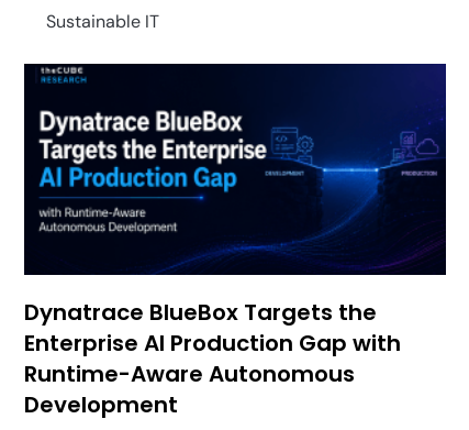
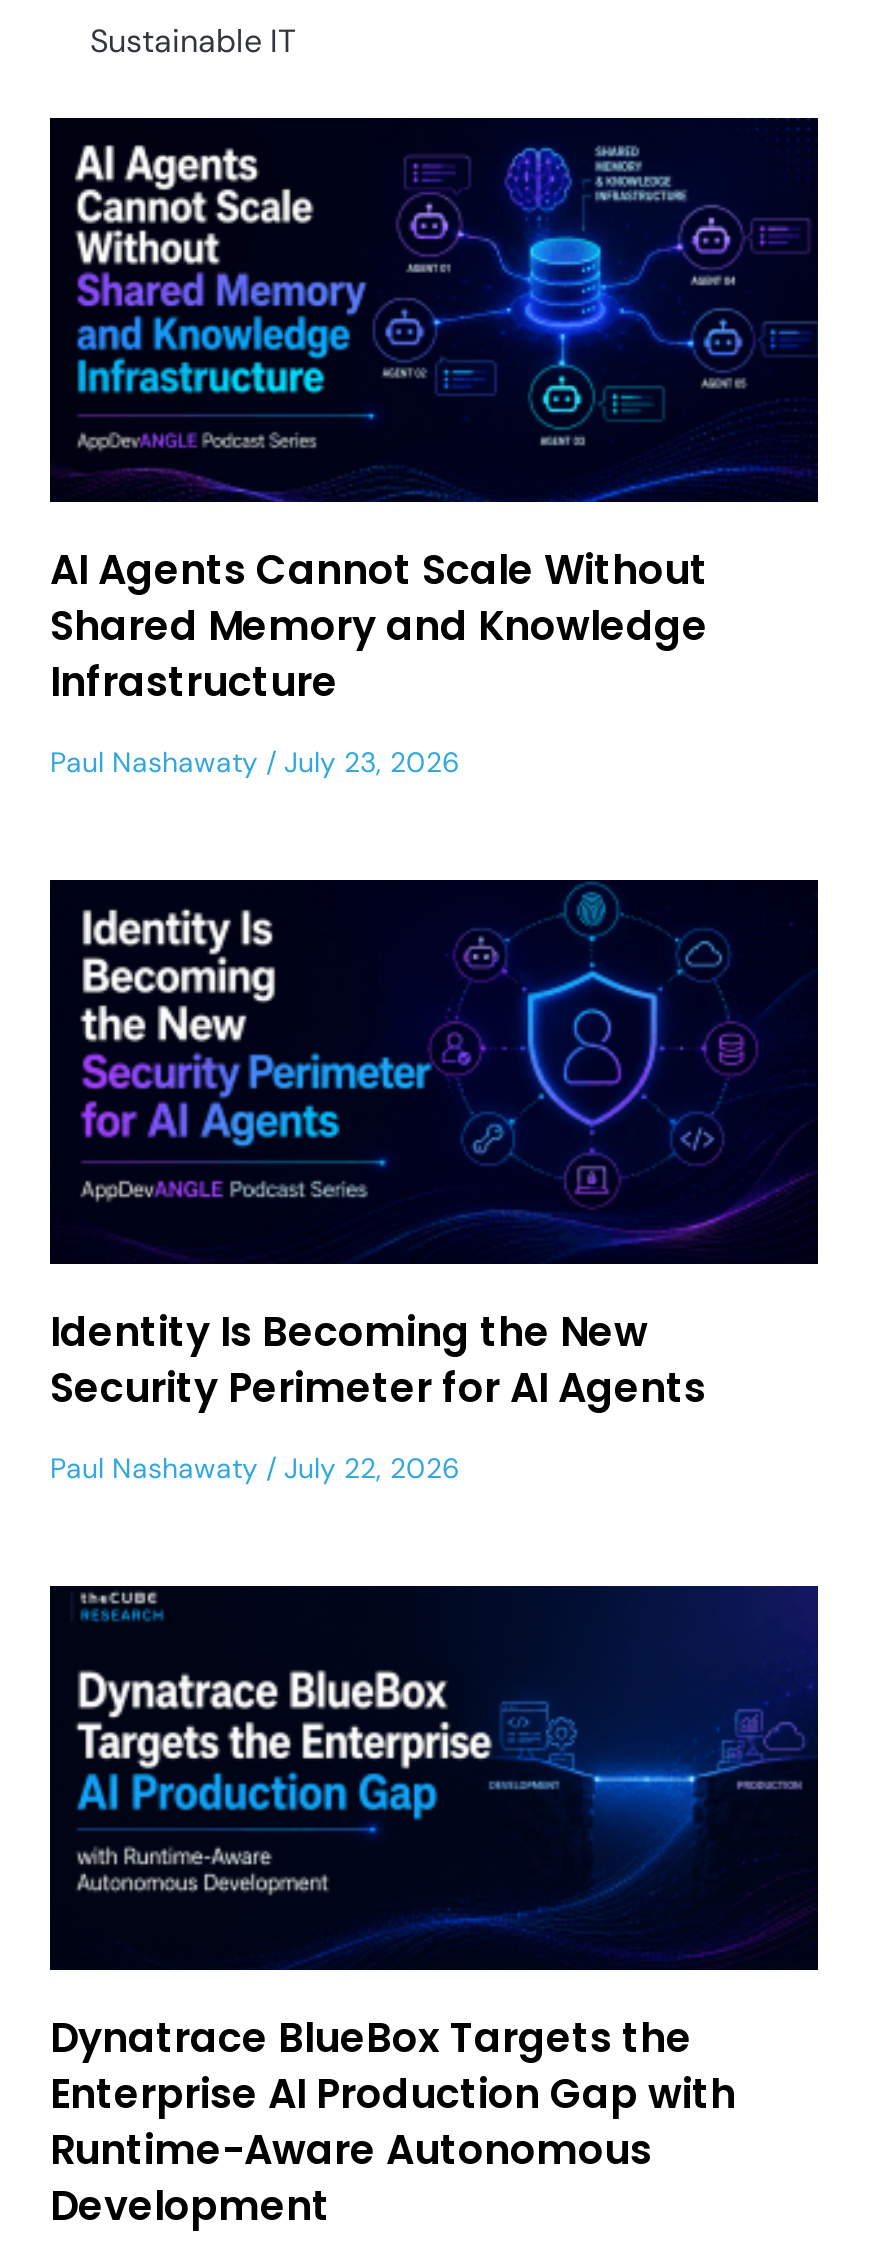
none -> [48,878,820,1486] [image] | Identity Is Becoming the New | Security Perimeter for AI Agents | Paul Nashawaty July 22, 2026
none -> [50,118,818,780] [image] | AI Agents Cannot Scale Without | Shared Memory and Knowledge | Infrastructure | Paul Nashawaty July 23, 2026

